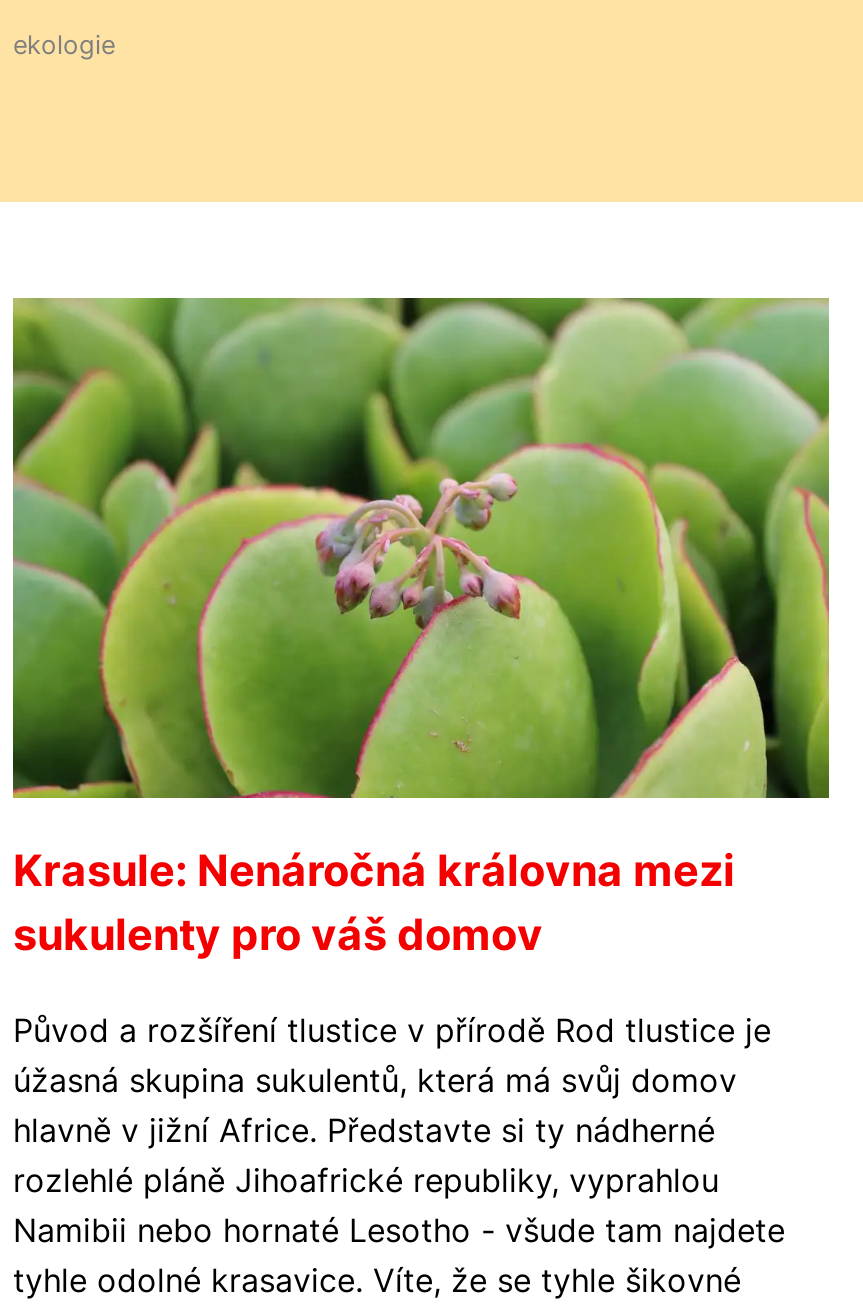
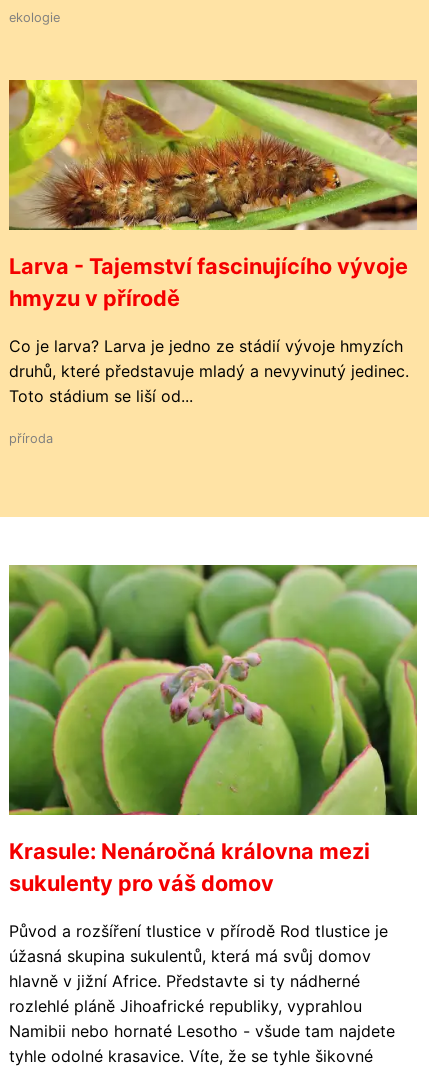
none -> [8,79,418,446] [image] | Larva - Tajemství fascinujícího vývoje | hmyzu v přírodě | Co je larva? Larva je jedno ze stádií vývoje hmyzích | druhů, které představuje mladý a nevyvinutý jedinec. | Toto stádium se liší od... | příroda

